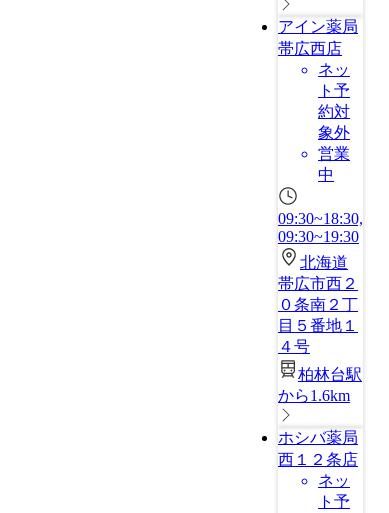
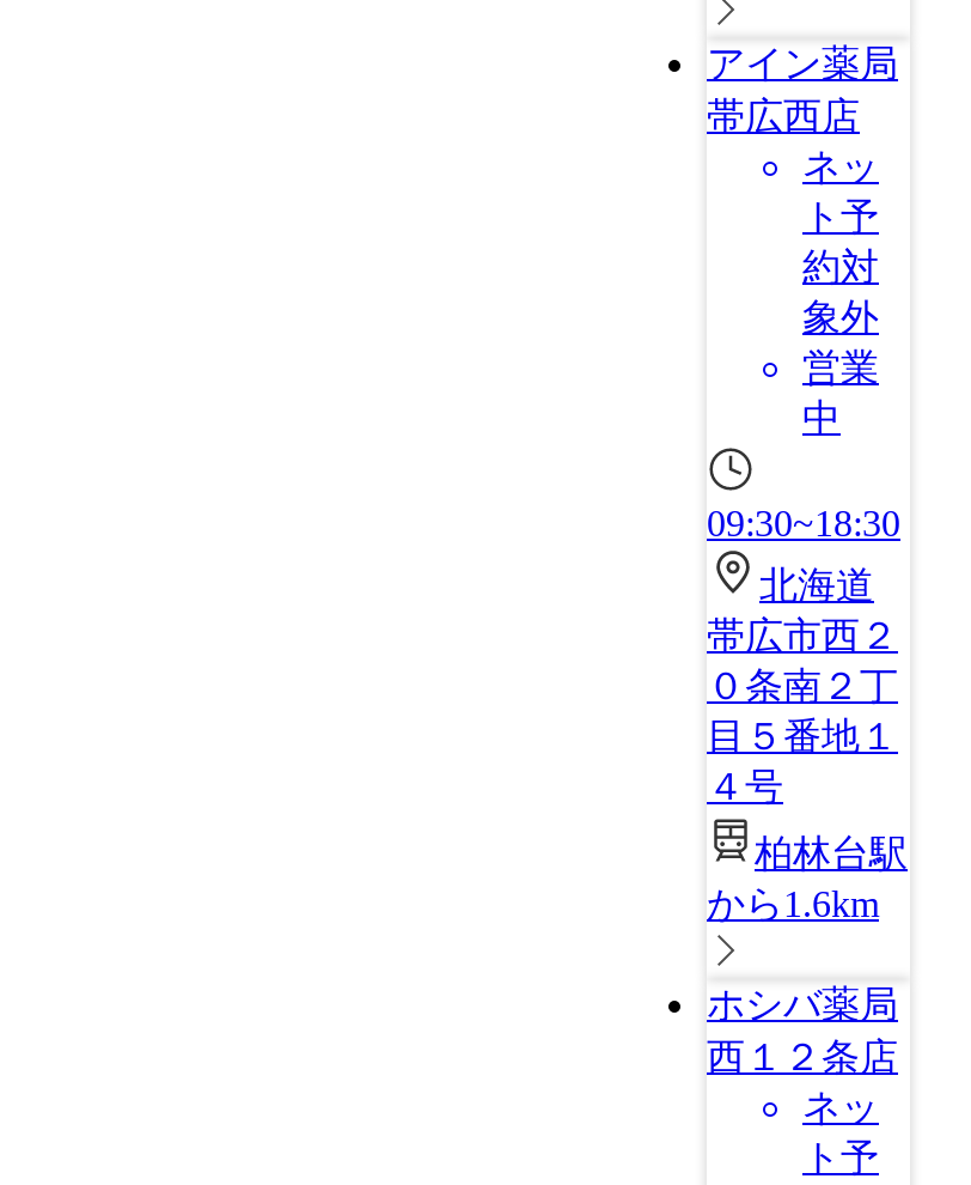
[278,210,363,245] 09:30~18:30, | 09:30~19:30 -> [707,503,900,543] 09:30~18:30

